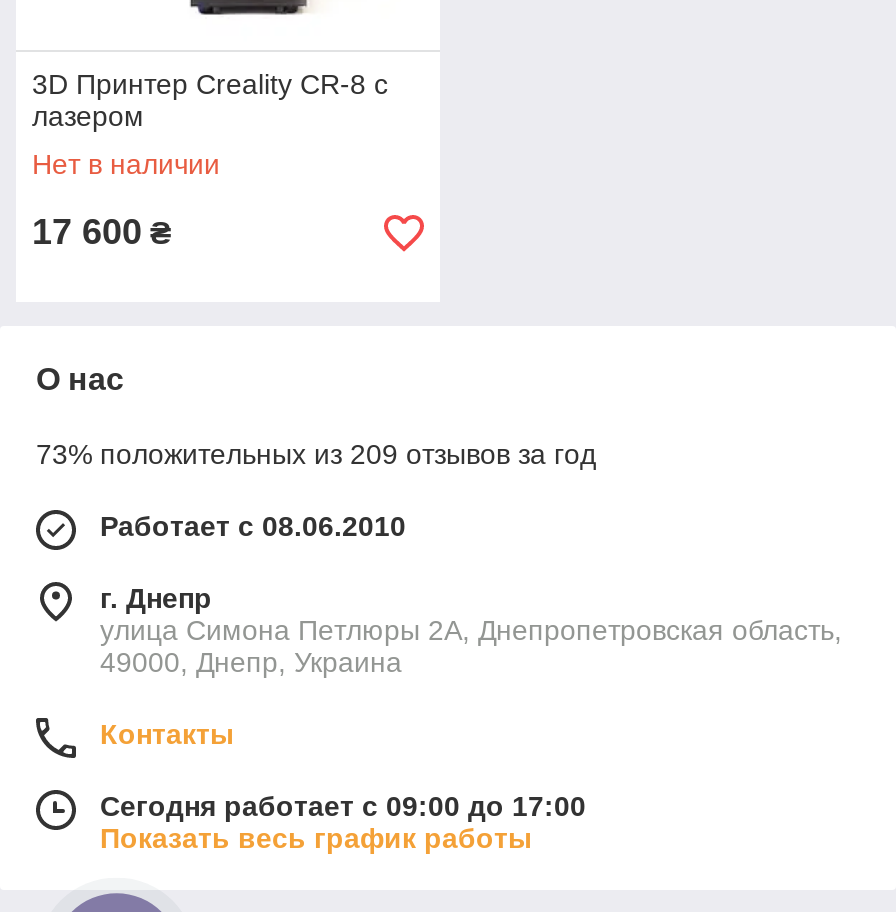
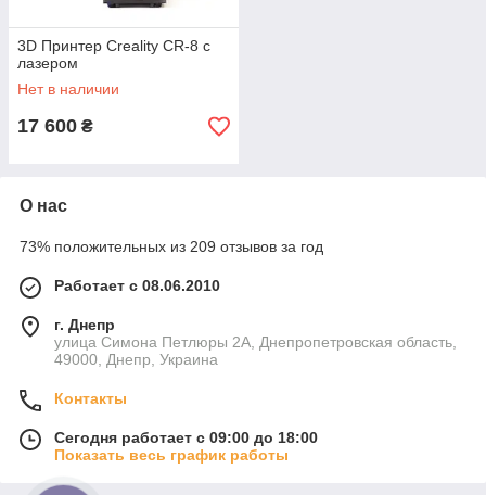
[100,790,586,822] Сегодня работает с 09:00 до 17:00 -> [54,429,318,446] Сегодня работает с 09:00 до 18:00

